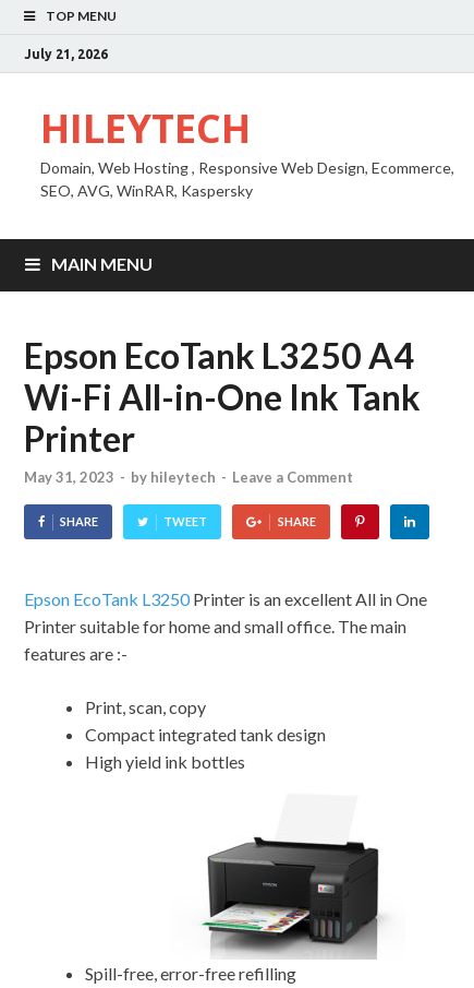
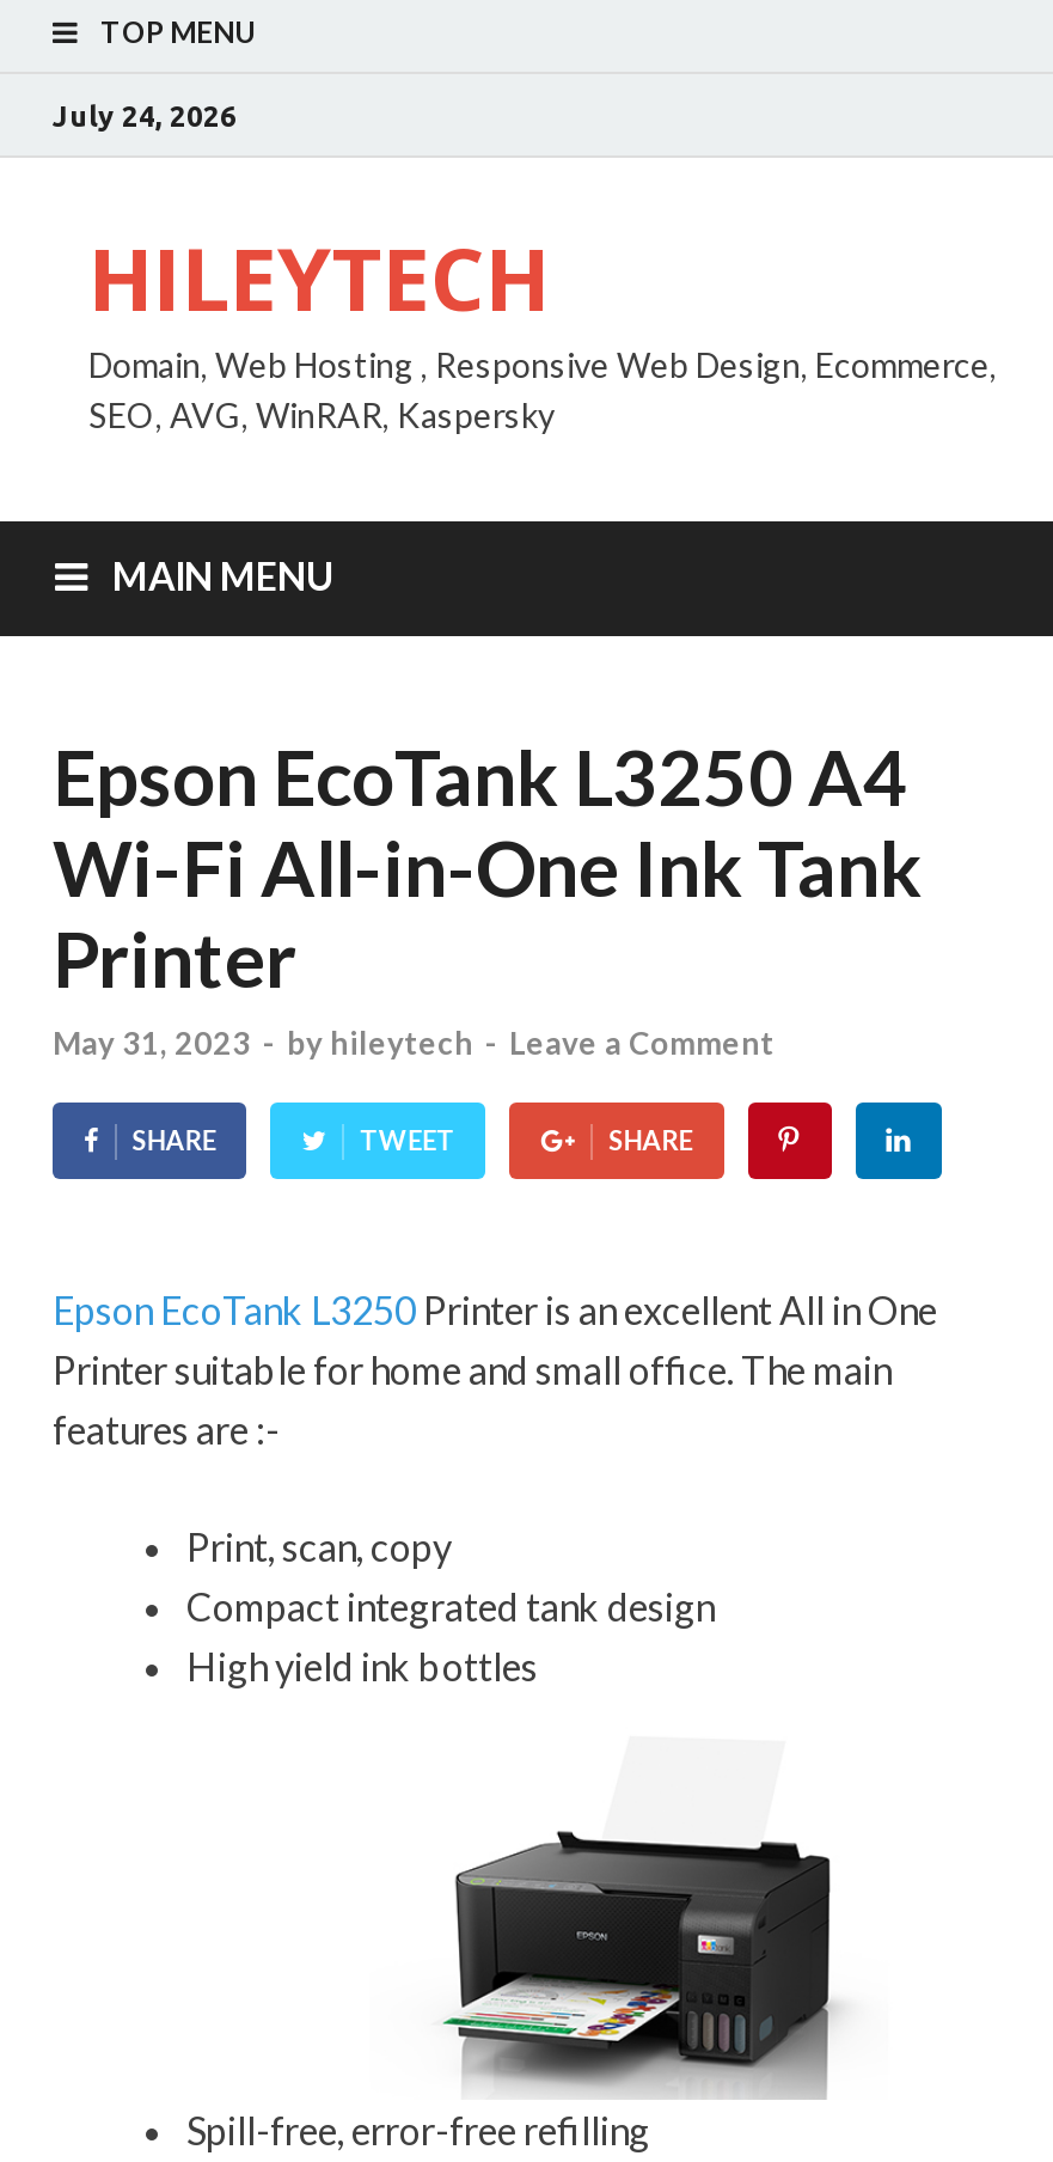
[24,46,108,61] July 21, 2026 -> [53,99,237,130] July 24, 2026

